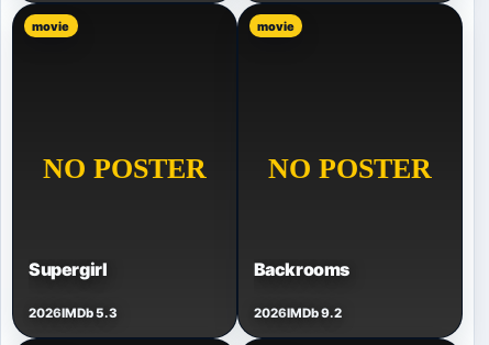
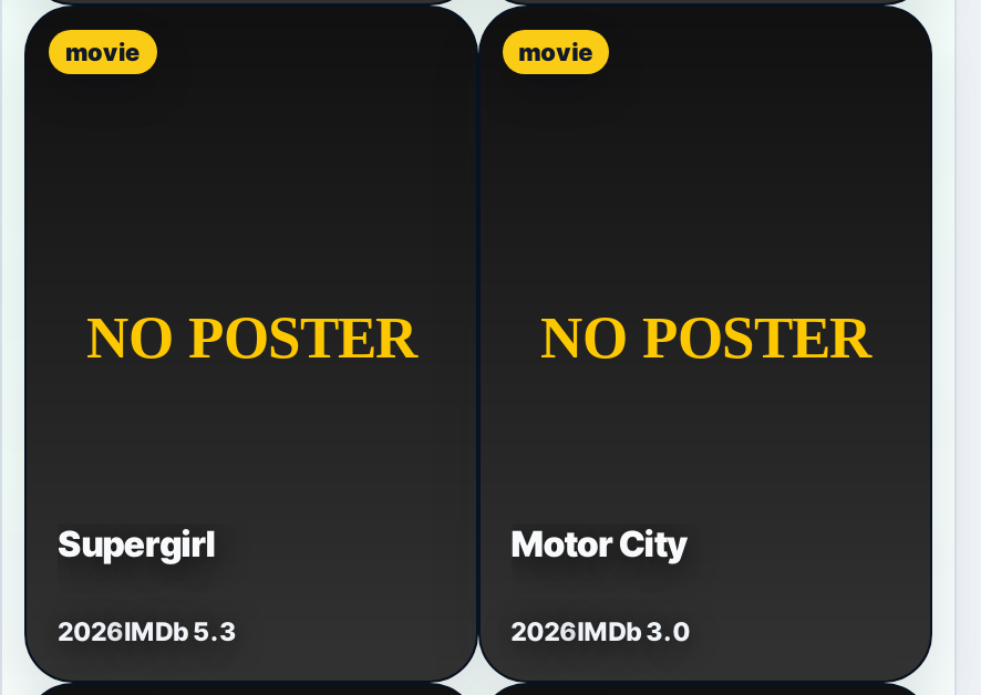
[253,258,349,280] Backrooms -> [511,521,688,565] Motor City
[253,306,341,321] 2026IMDb 9.2 -> [511,616,690,647] 2026IMDb 3.0

